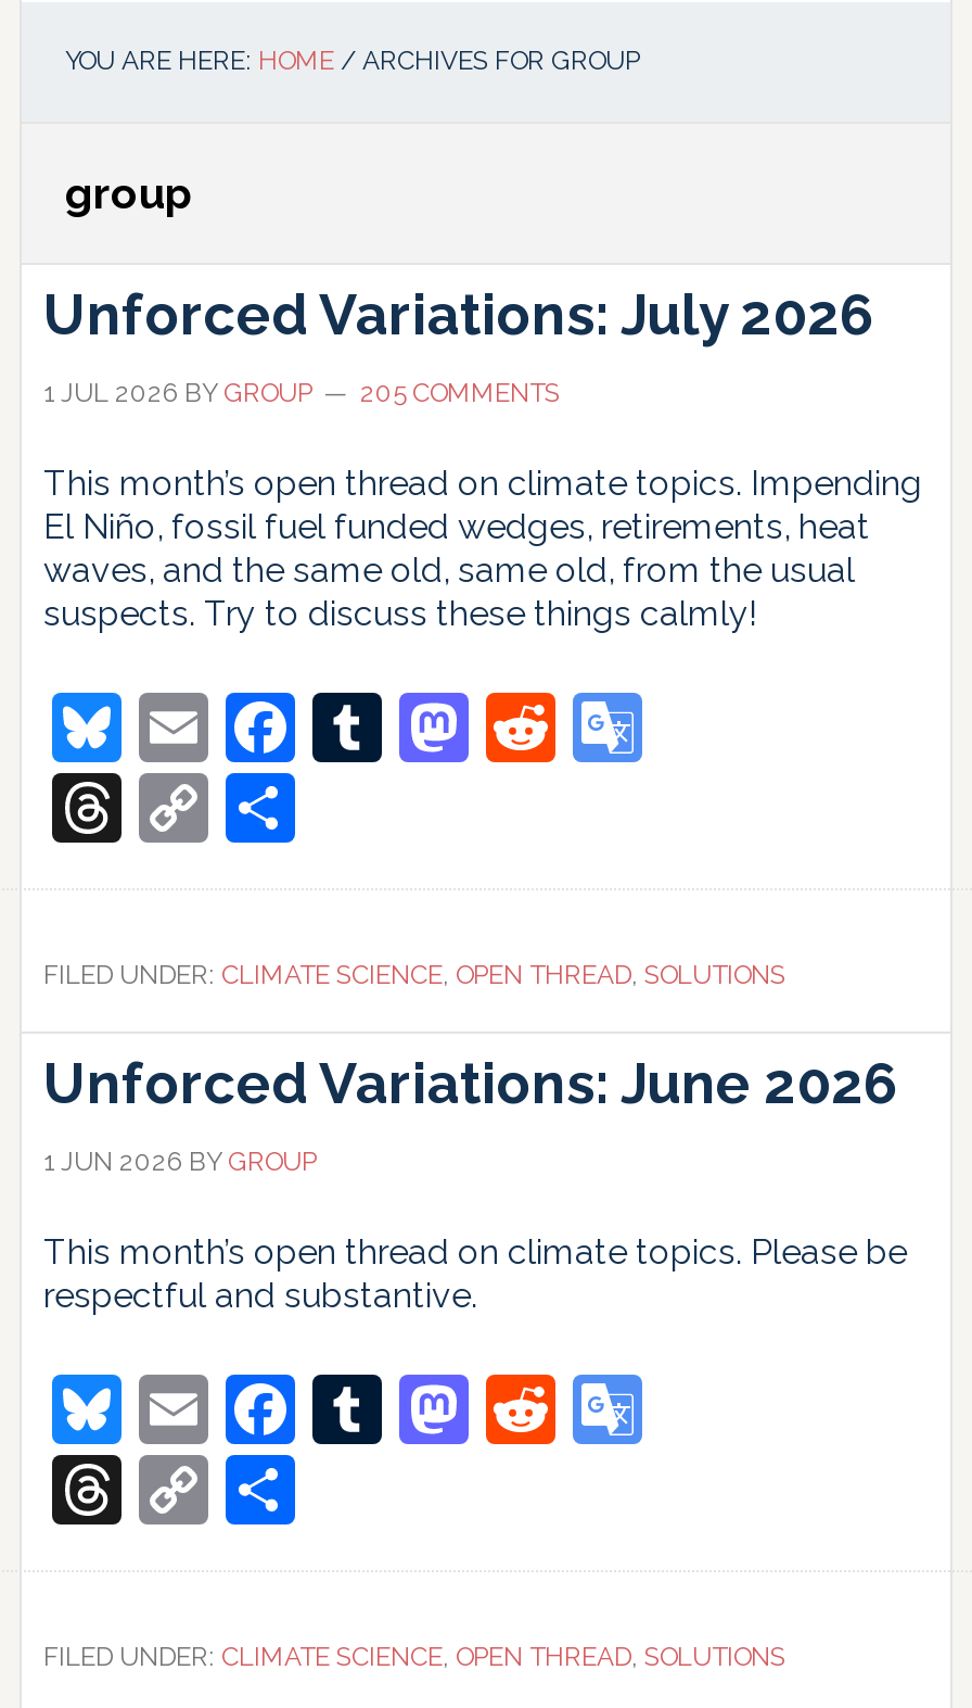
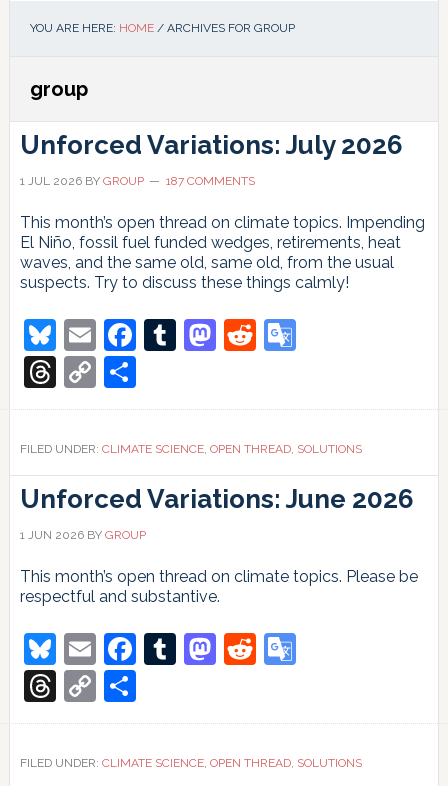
[43,378,560,408] 1 JUL 2026 BY GROUP 205 COMMENTS -> [20,174,255,188] 1 JUL 2026 BY GROUP 187 COMMENTS

